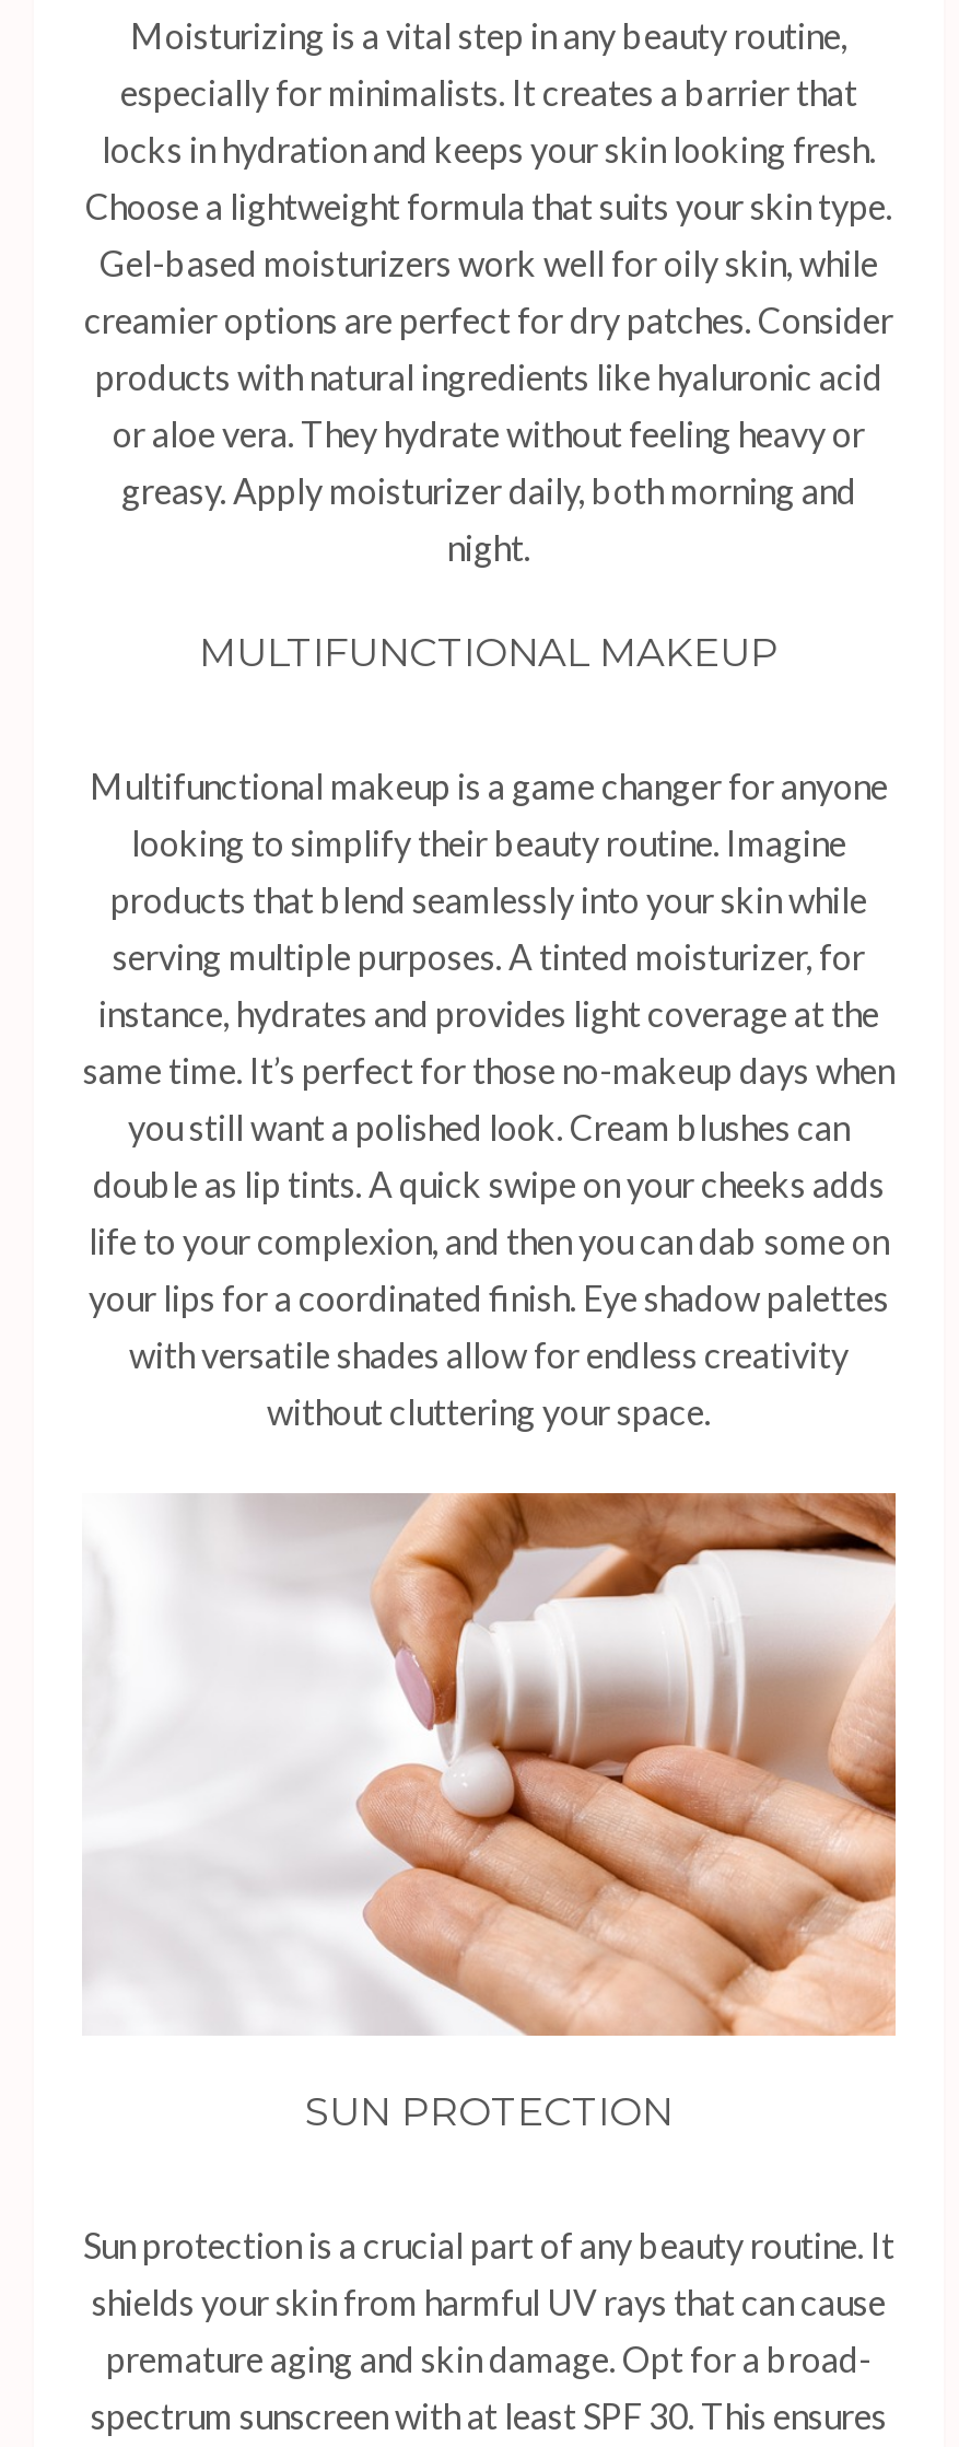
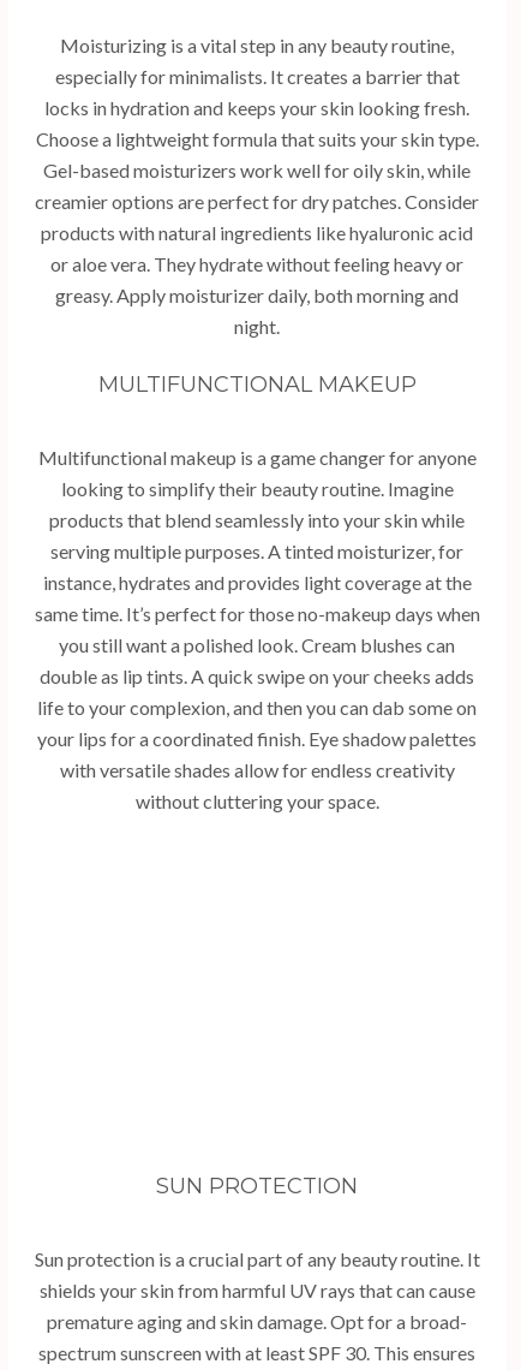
[82,1490,898,2037] [image] -> none

